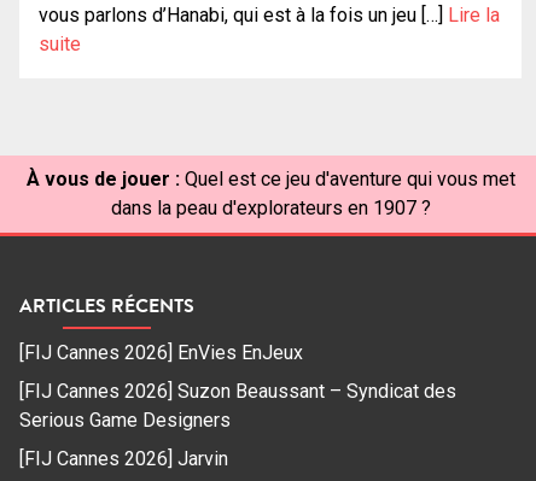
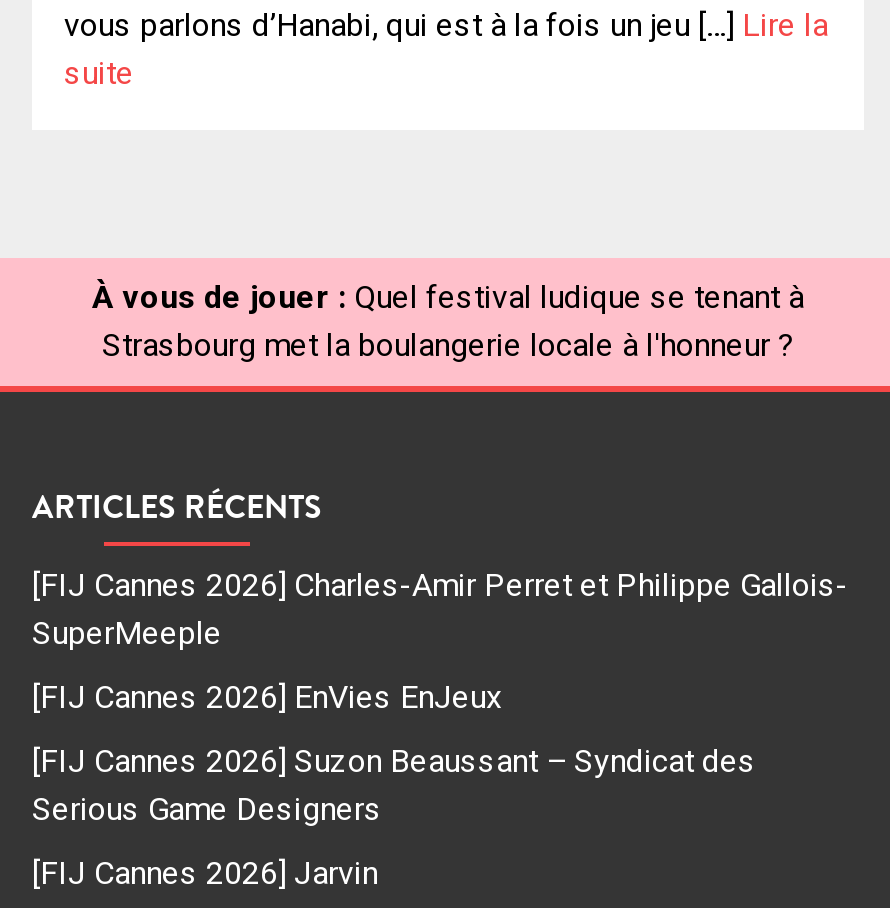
[26,167,515,219] À vous de jouer : Quel est ce jeu d'aventure qui vous met | dans la peau d'explorateurs en 1907 ? -> [92,278,804,364] À vous de jouer : Quel festival ludique se tenant à | Strasbourg met la boulangerie locale à l'honneur ?
none -> [32,566,848,652] [FIJ Cannes 2026] Charles-Amir Perret et Philippe Gallois- | SuperMeeple

